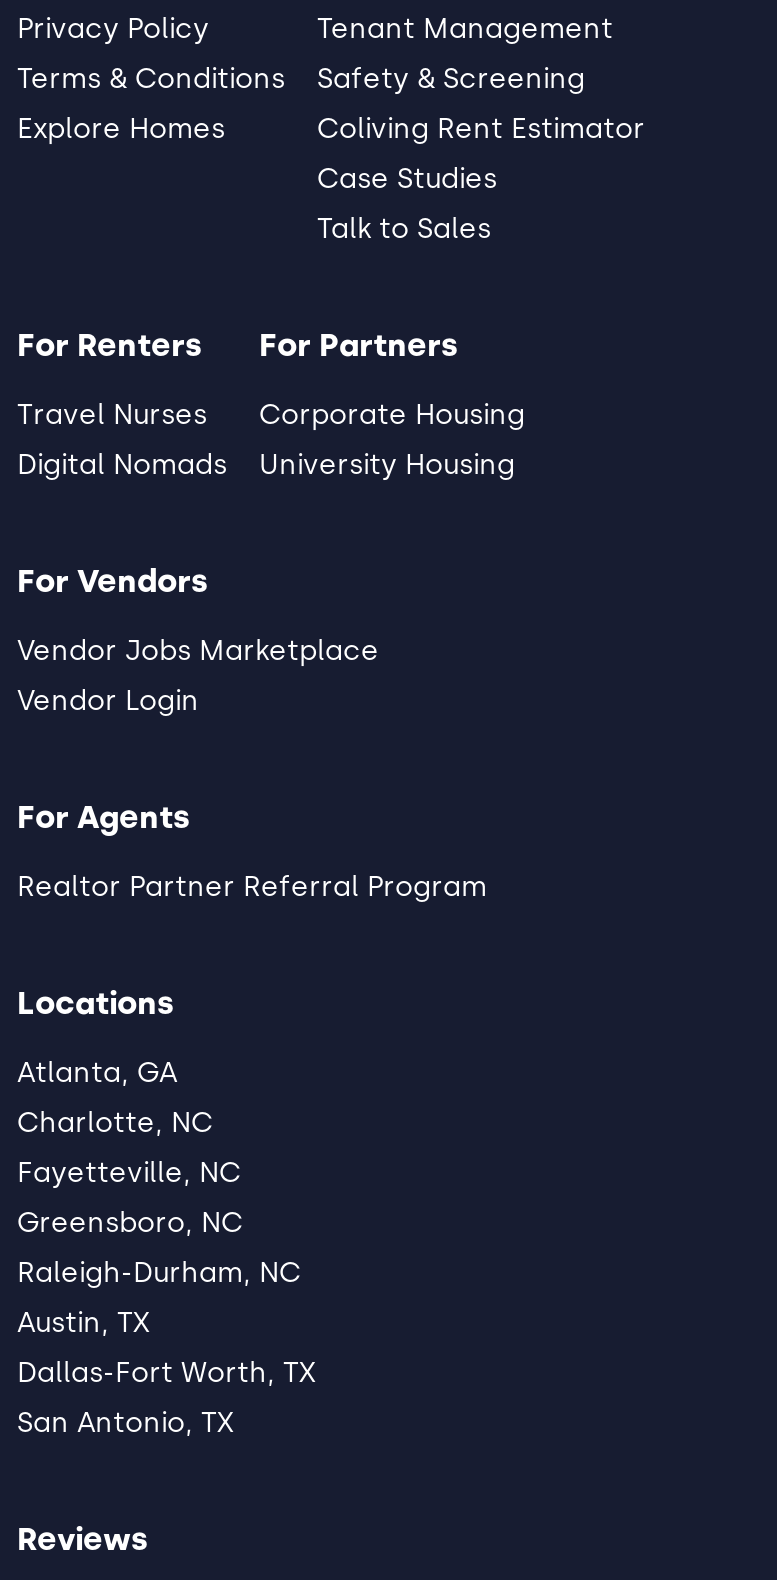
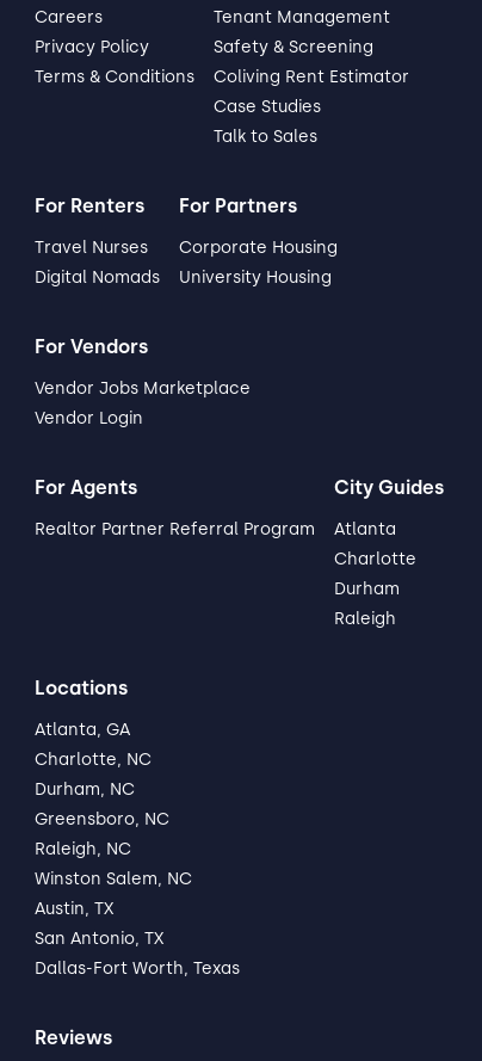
none -> [35,8,103,28] Careers
[17,113,225,147] Explore Homes -> none
none -> [334,477,444,629] City Guides | Atlanta | Charlotte | Durham | Raleigh
[17,1157,241,1191] Fayetteville, NC -> [35,780,135,800] Durham, NC
[17,1257,301,1291] Raleigh-Durham, NC -> [35,839,192,889] Raleigh, NC | Winston Salem, NC
[17,1357,315,1391] Dallas-Fort Worth, TX -> none
none -> [35,959,240,979] Dallas-Fort Worth, Texas

